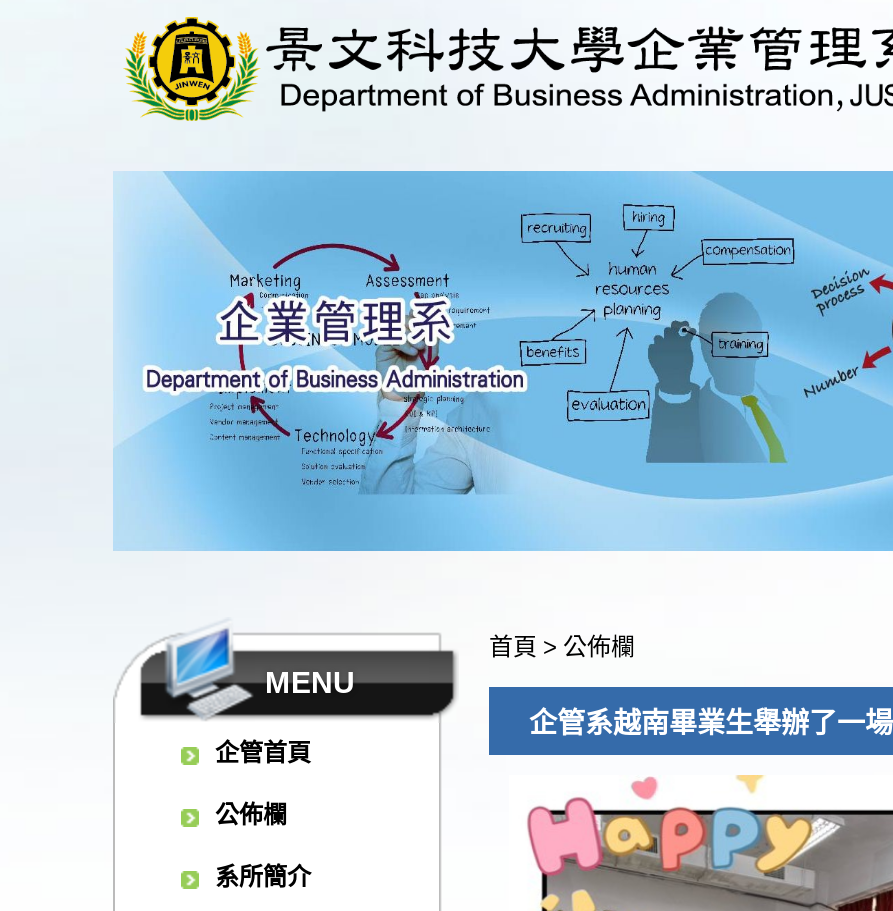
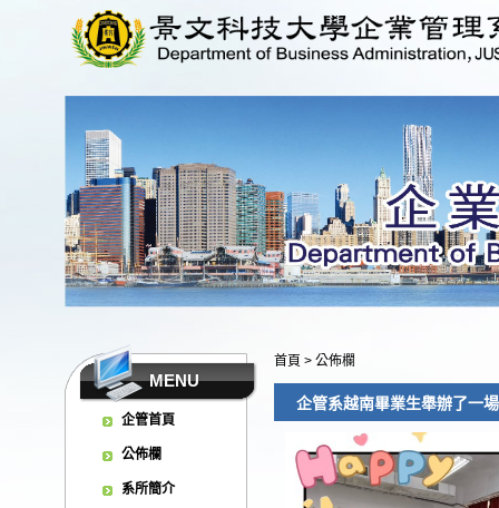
[113,171,887,547] [image] -> [63,96,496,306] [image]

